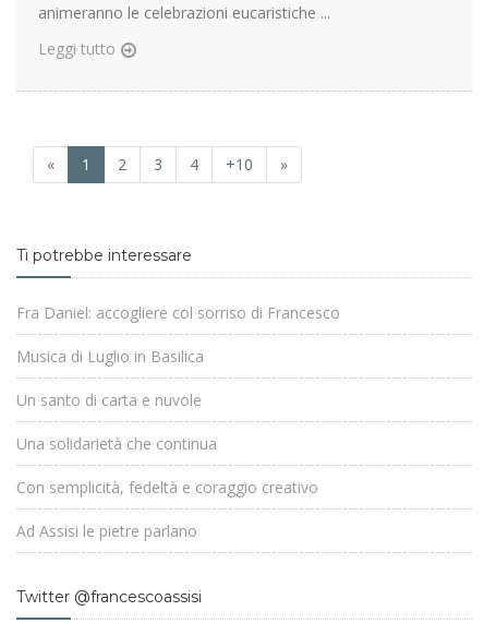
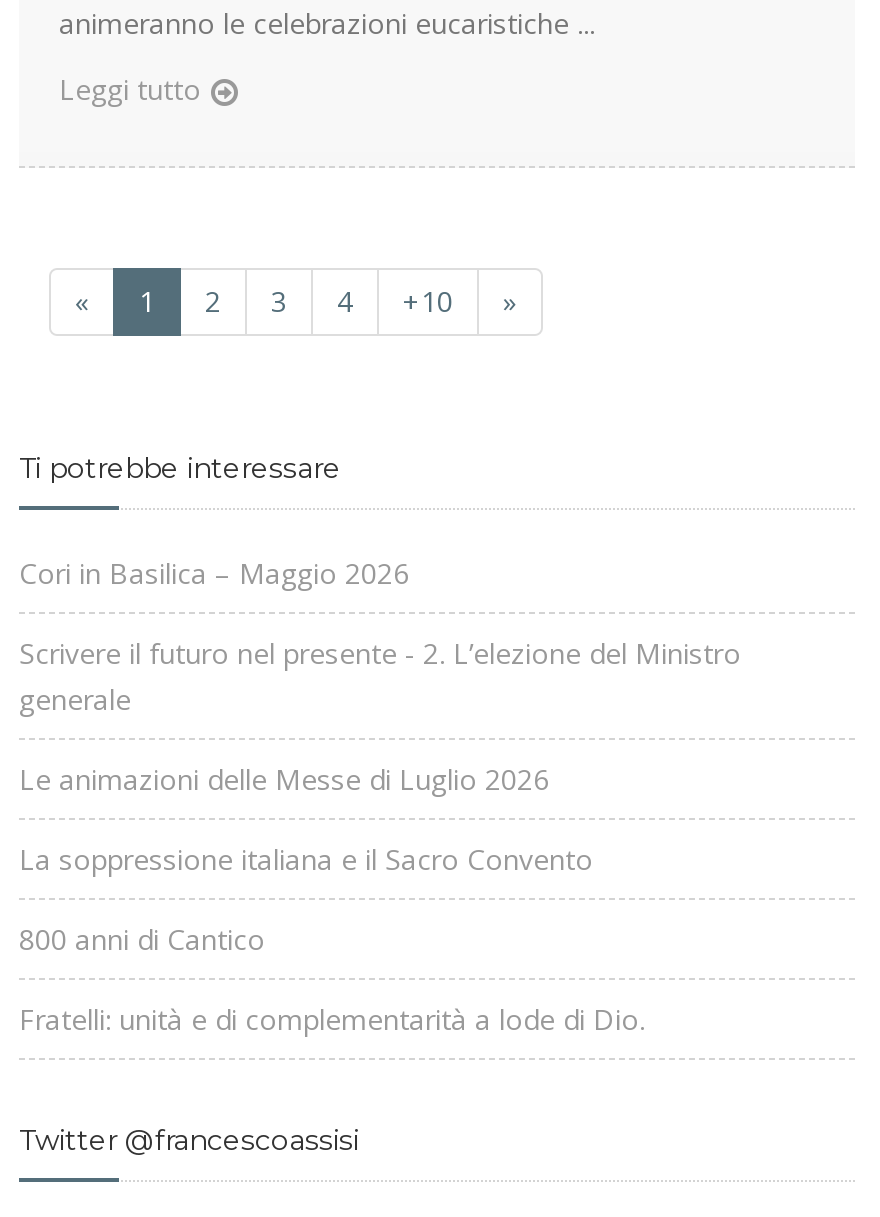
[16,303,340,323] Fra Daniel: accogliere col sorriso di Francesco -> [19,555,409,593] Cori in Basilica – Maggio 2026
[16,346,204,367] Musica di Luglio in Basilica -> [19,635,741,719] Scrivere il futuro nel presente - 2. L’elezione del Ministro | generale
[16,390,202,411] Un santo di carta e nuvole -> [19,761,549,799] Le animazioni delle Messe di Luglio 2026
[16,434,217,454] Una solidarietà che continua -> [19,841,593,879] La soppressione italiana e il Sacro Convento
[16,477,318,498] Con semplicità, fedeltà e coraggio creativo -> [19,921,265,959] 800 anni di Cantico
[16,521,197,542] Ad Assisi le pietre parlano -> [19,1001,645,1039] Fratelli: unità e di complementarità a lode di Dio.

